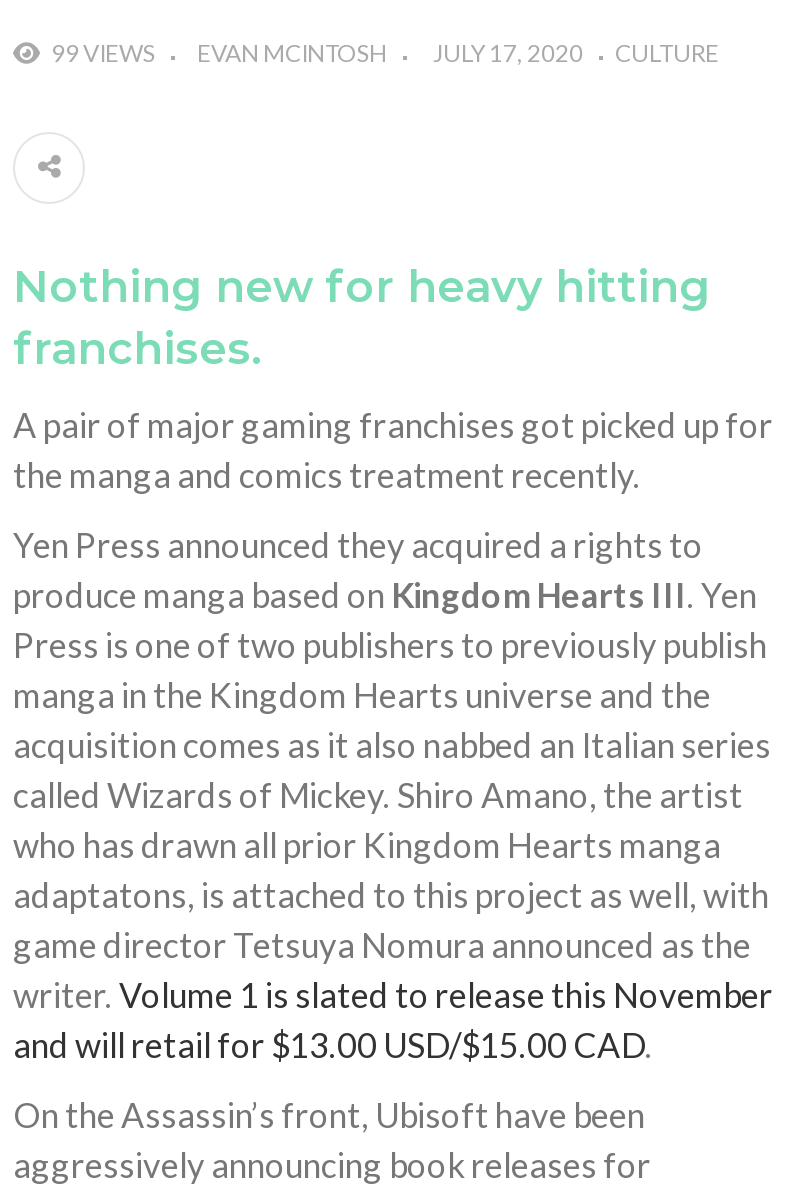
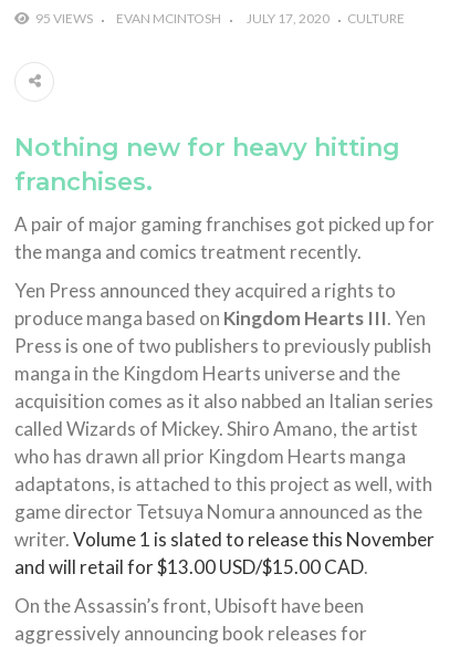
[51,37,719,67] 99 VIEWS EVAN MCINTOSH JULY 17, 2020 CULTURE -> [35,10,405,26] 95 VIEWS EVAN MCINTOSH JULY 17, 2020 CULTURE

